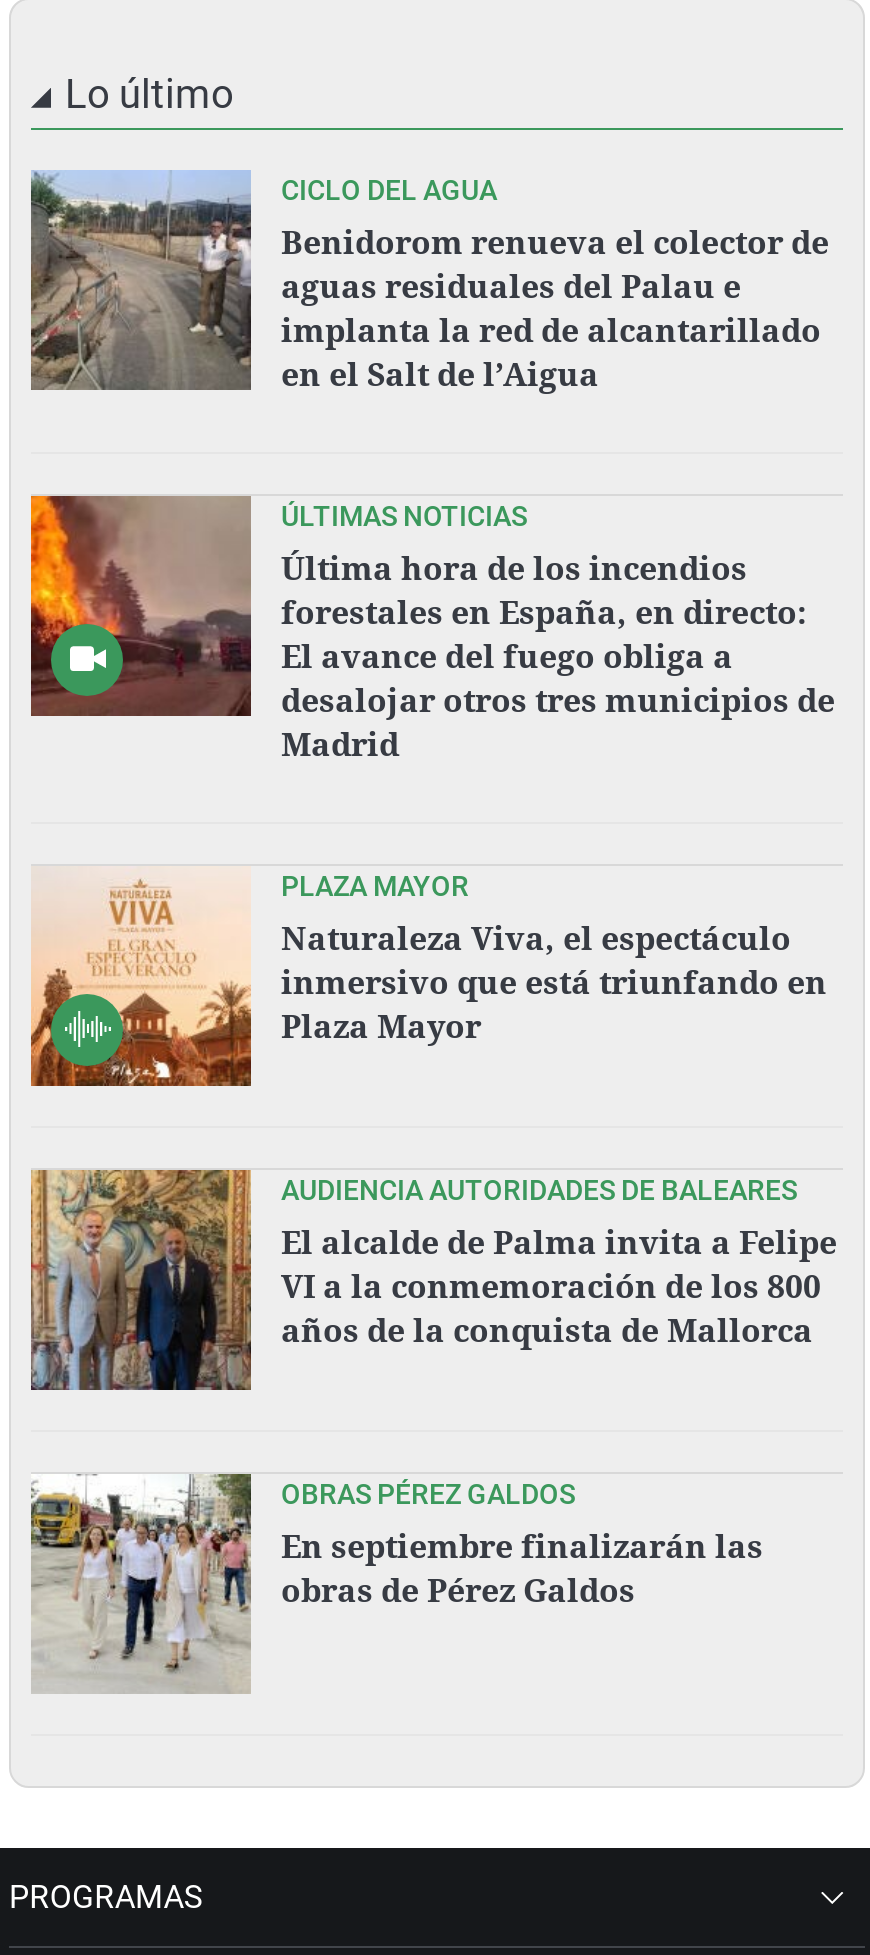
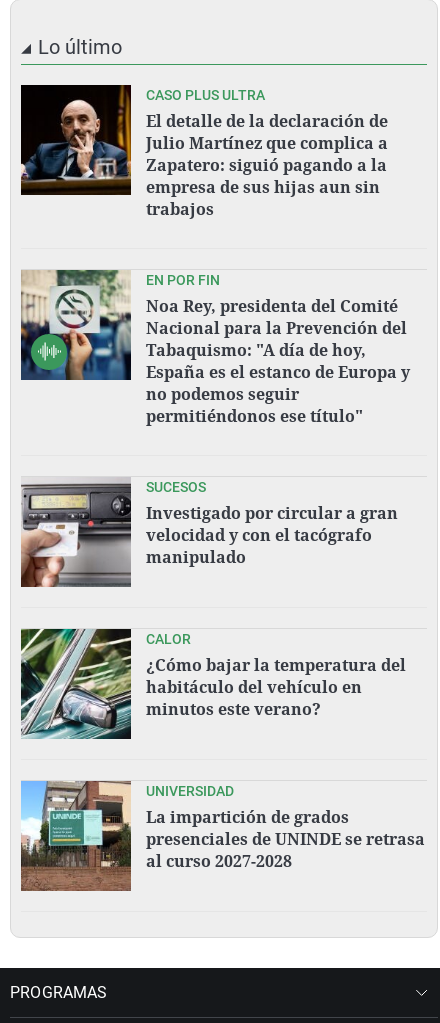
[29,170,829,396] [image] | CICLO DEL AGUA | Benidorom renueva el colector de | aguas residuales del Palau e | implanta la red de alcantarillado | en el Salt de l’Aigua -> [20,84,388,220] [image] | CASO PLUS ULTRA | El detalle de la declaración de | Julio Martínez que complica a | Zapatero: siguió pagando a la | empresa de sus hijas aun sin | trabajos
[29,494,835,766] [image] | ÚLTIMAS NOTICIAS | Última hora de los incendios | forestales en España, en directo: | El avance del fuego obliga a | desalojar otros tres municipios de | Madrid -> [20,269,410,427] [image] | EN POR FIN | Noa Rey, presidenta del Comité | Nacional para la Prevención del | Tabaquismo: "A día de hoy, | España es el estanco de Europa y | no podemos seguir | permitiéndonos ese título"
[31,870,827,1088] [image] | PLAZA MAYOR | Naturaleza Viva, el espectáculo | inmersivo que está triunfando en | Plaza Mayor -> [20,478,398,587] [image] | SUCESOS | Investigado por circular a gran | velocidad y con el tacógrafo | manipulado
[29,1168,837,1392] [image] | AUDIENCIA AUTORIDADES DE BALEARES | El alcalde de Palma invita a Felipe | VI a la conmemoración de los 800 | años de la conquista de Mallorca -> [20,628,406,740] [image] | CALOR | ¿Cómo bajar la temperatura del | habitáculo del vehículo en | minutos este verano?
[29,1474,763,1692] [image] | OBRAS PÉREZ GALDOS | En septiembre finalizarán las | obras de Pérez Galdos -> [20,780,425,891] [image] | UNIVERSIDAD | La impartición de grados | presenciales de UNINDE se retrasa | al curso 2027-2028

